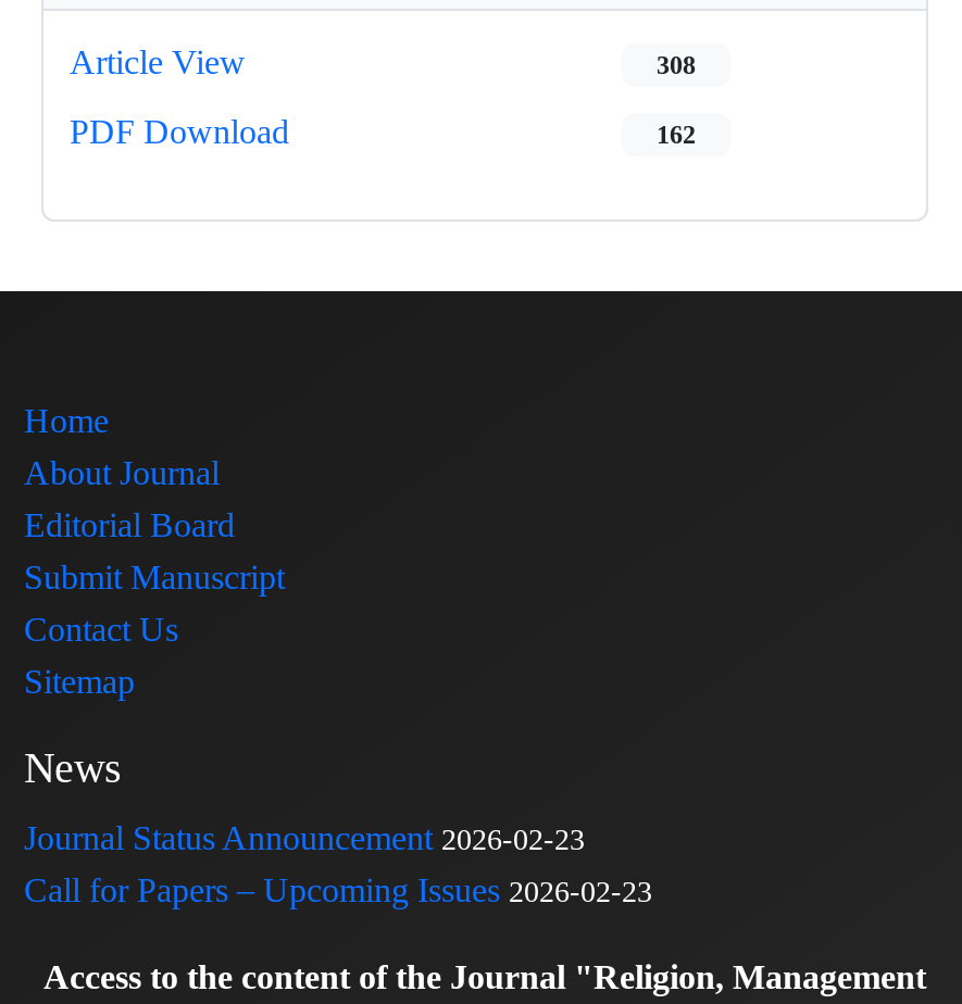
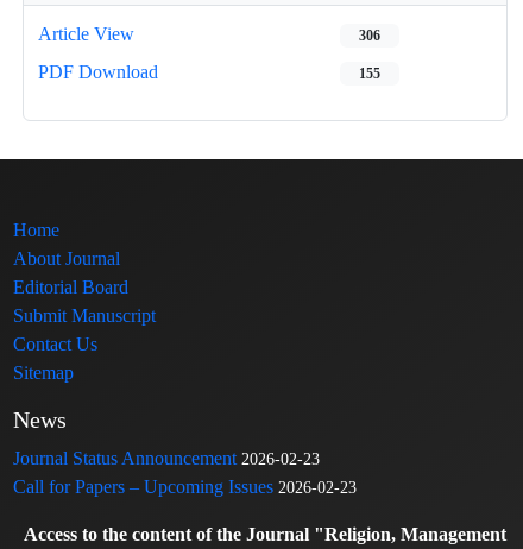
[657,48,696,80] 308 -> [359,26,380,44] 306
[657,117,696,150] 162 -> [359,64,380,82] 155

